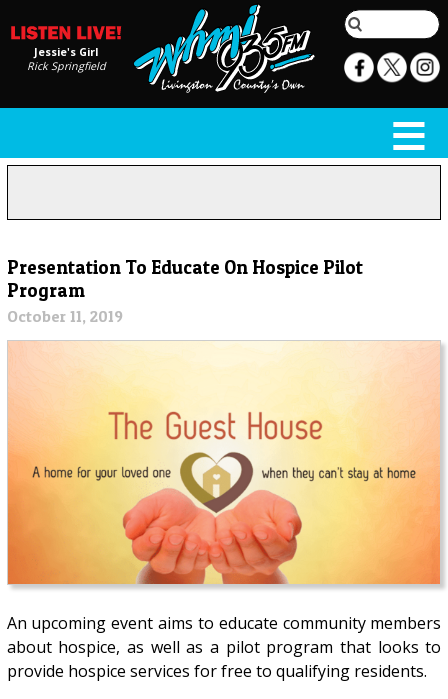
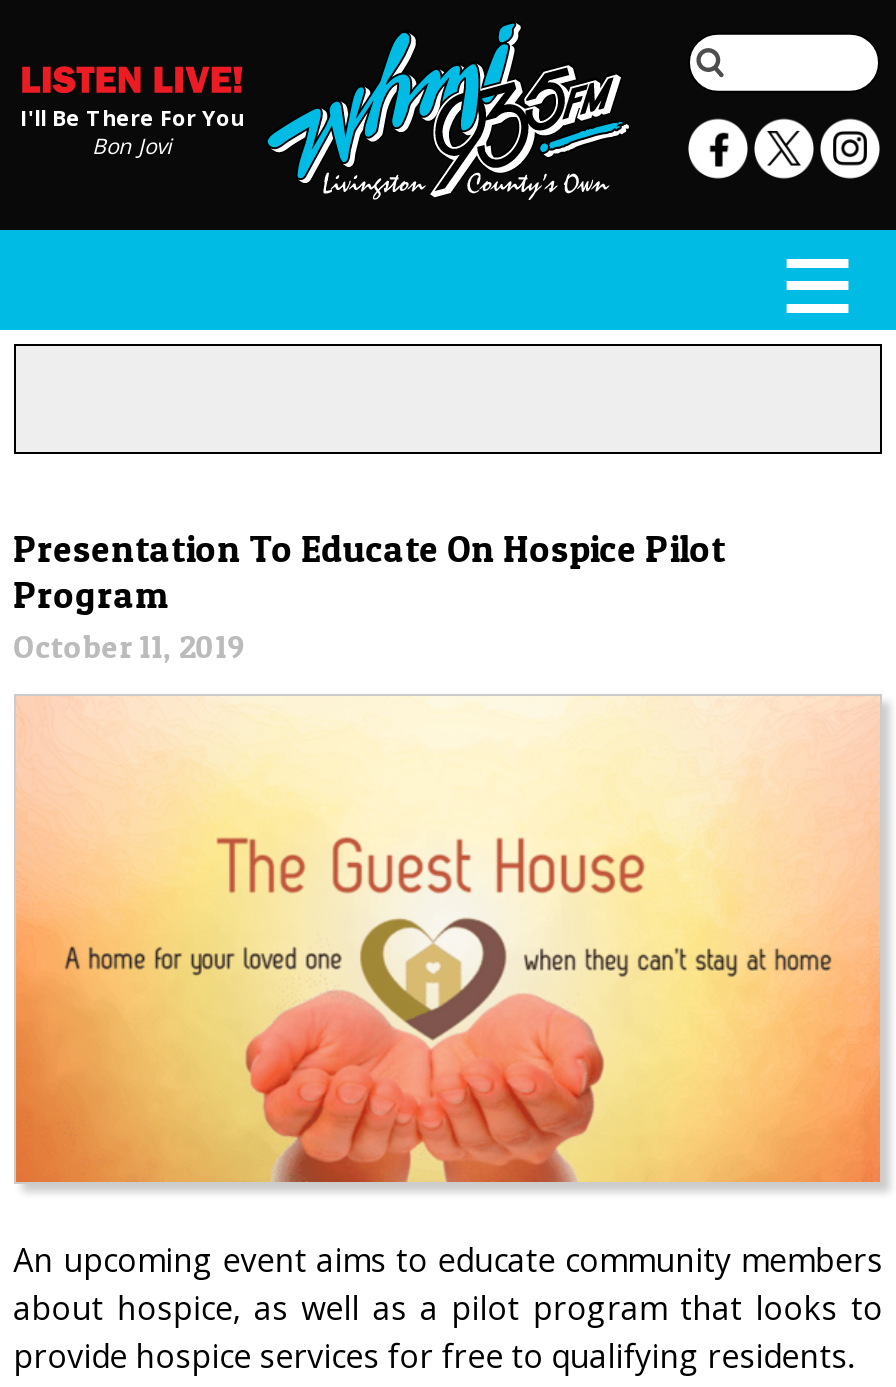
[26,45,105,73] Jessie's Girl | Rick Springfield -> [20,104,244,160] I'll Be There For You | Bon Jovi

